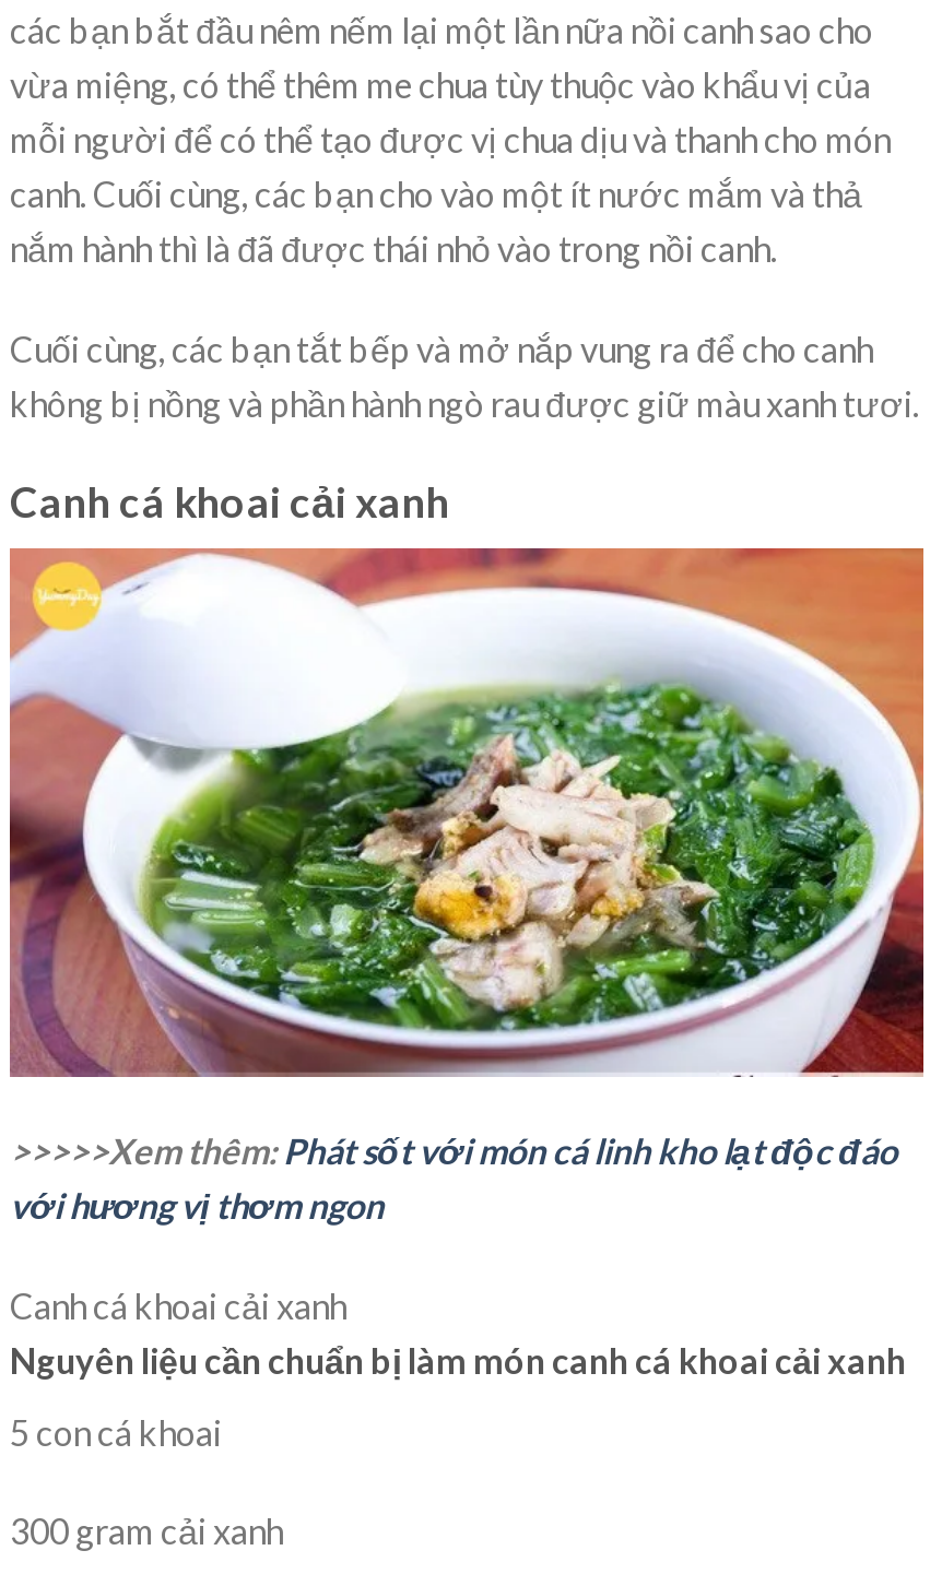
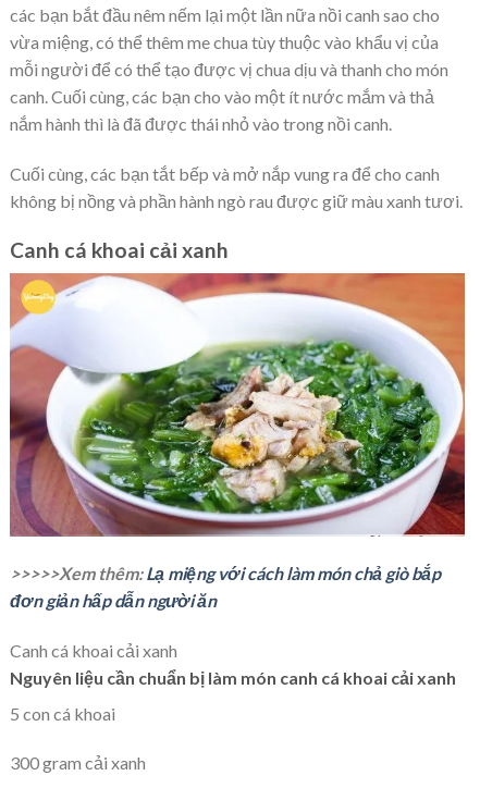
[10,1129,897,1225] >>>>>Xem thêm: Phát sốt với món cá linh kho lạt độc đáo | với hương vị thơm ngon -> [10,562,441,610] >>>>>Xem thêm: Lạ miệng với cách làm món chả giò bắp | đơn giản hấp dẫn người ăn

